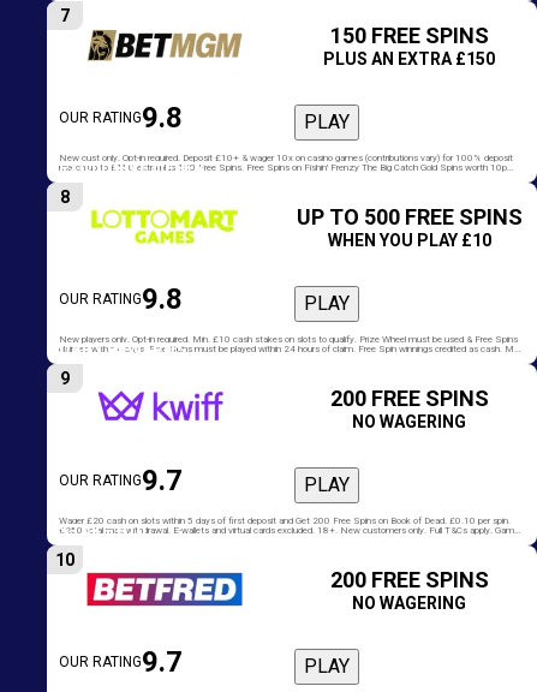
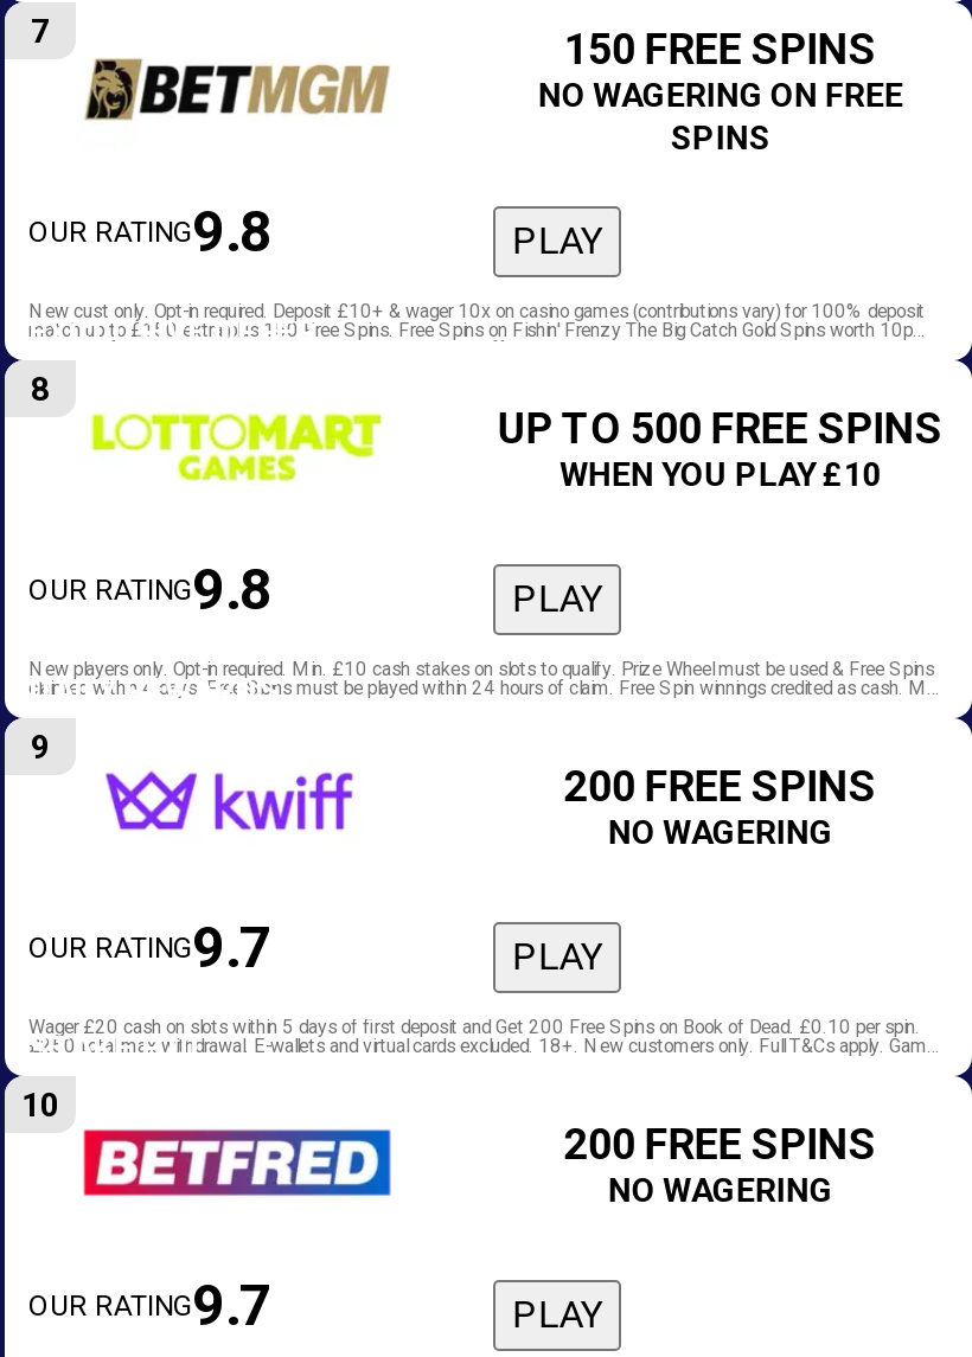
[324,49,495,68] PLUS AN EXTRA £150 -> [538,75,903,155] NO WAGERING ON FREE | SPINS

